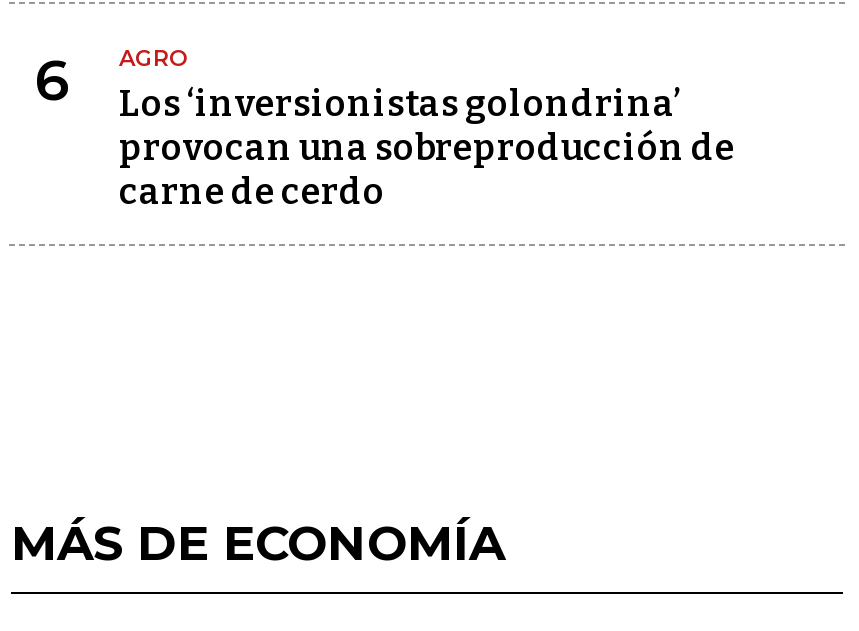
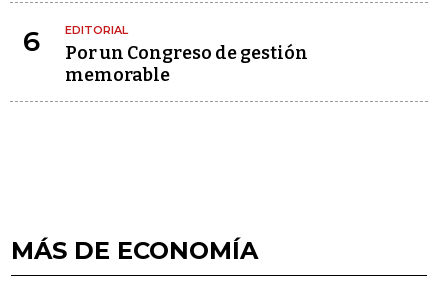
[119,44,735,214] AGRO | Los ‘inversionistas golondrina’ | provocan una sobreproducción de | carne de cerdo -> [65,23,308,86] EDITORIAL | Por un Congreso de gestión | memorable

